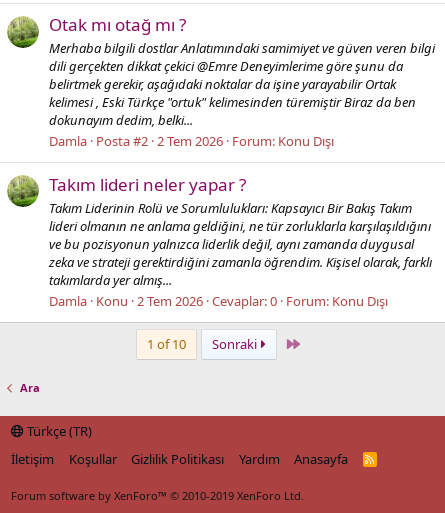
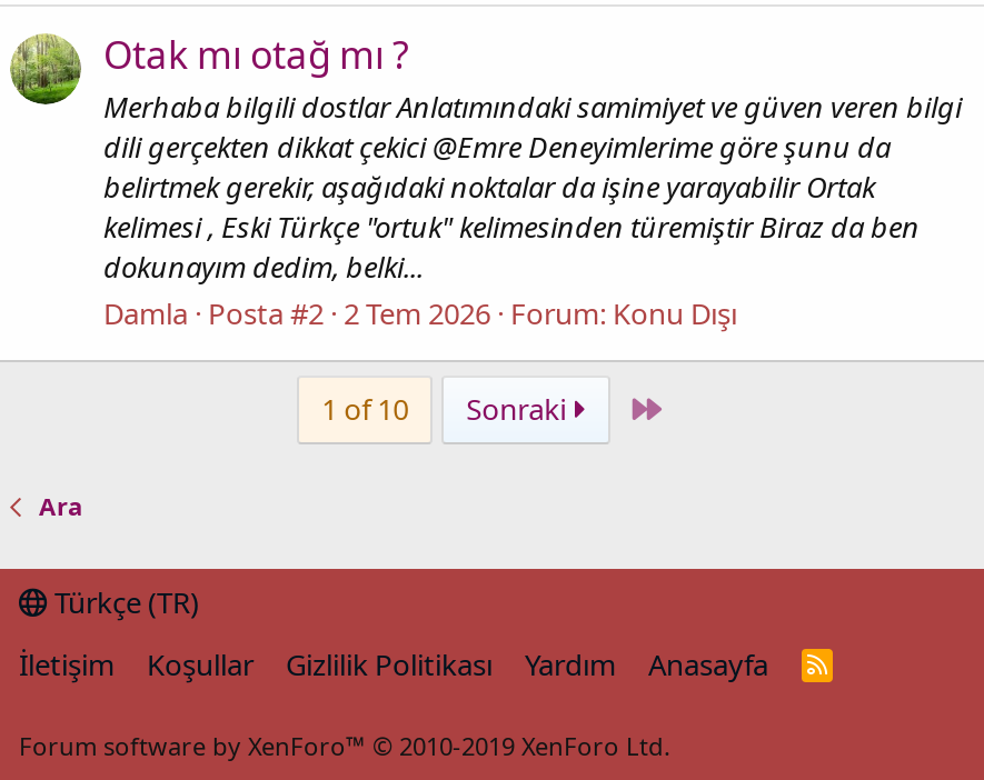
[49,173,432,310] Takım lideri neler yapar ? | Takım Liderinin Rolü ve Sorumlulukları: Kapsayıcı Bir Bakış Takım | lideri olmanın ne anlama geldiğini, ne tür zorluklarla karşılaşıldığını | ve bu pozisyonun yalnızca liderlik değil, aynı zamanda duygusal | zeka ve strateji gerektirdiğini zamanla öğrendim. Kişisel olarak, farklı | takımlarda yer almış... | Damla Konu 2 Tem 2026 Cevaplar: 0 Forum: Konu Dışı -> none

